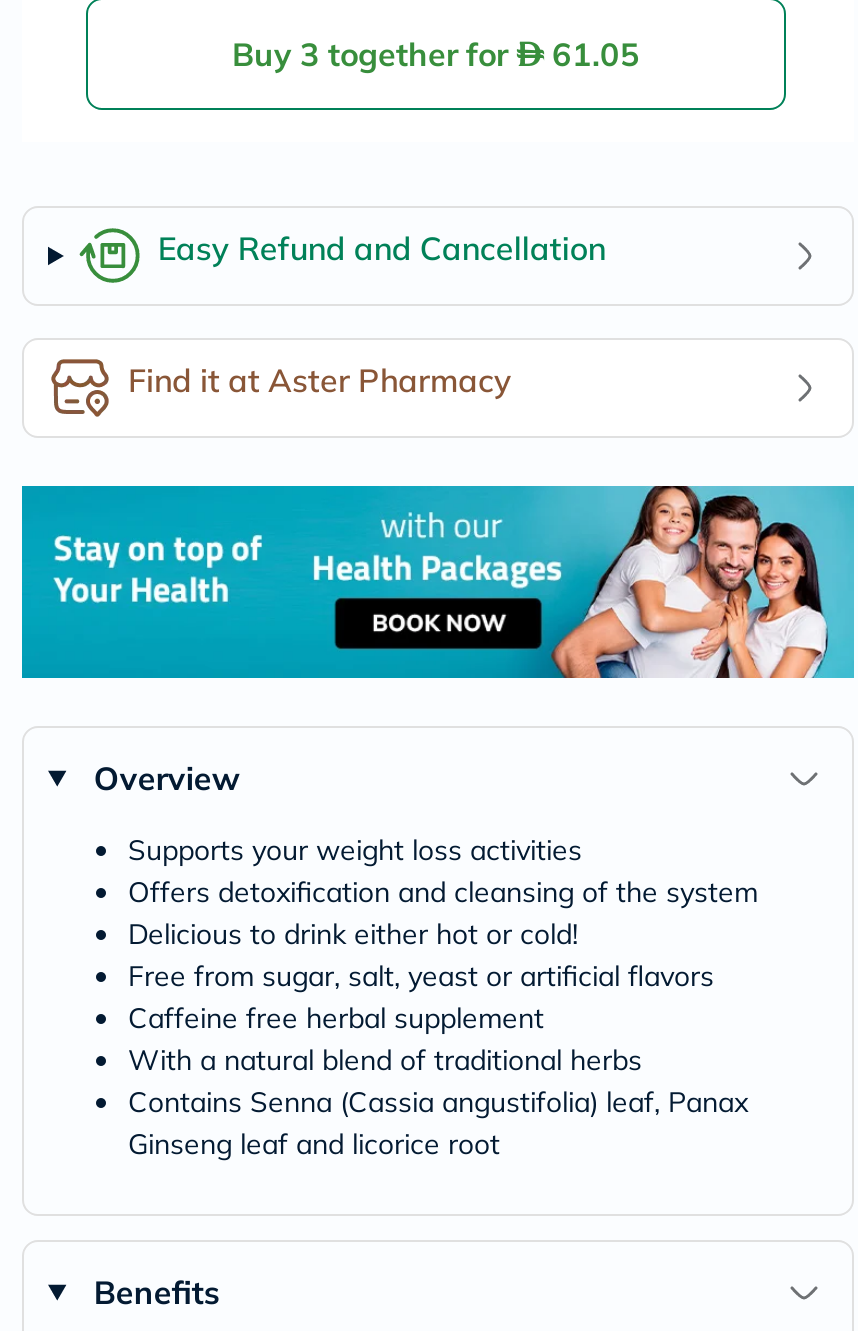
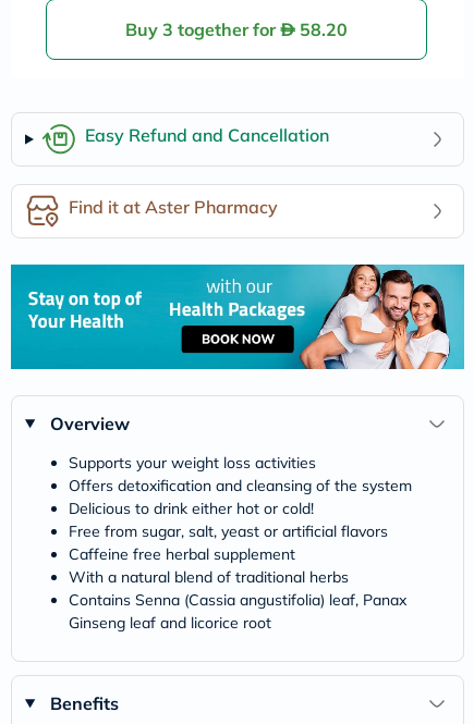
[232,34,640,74] Buy 3 together for 61.05 -> [125,19,348,40] Buy 3 together for 58.20

